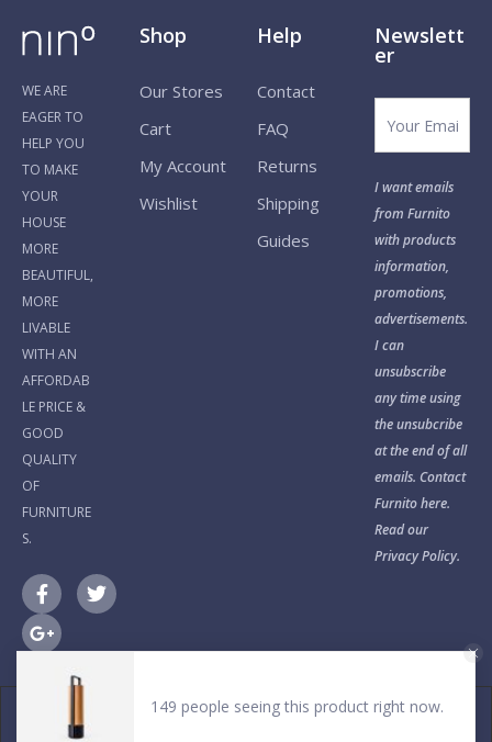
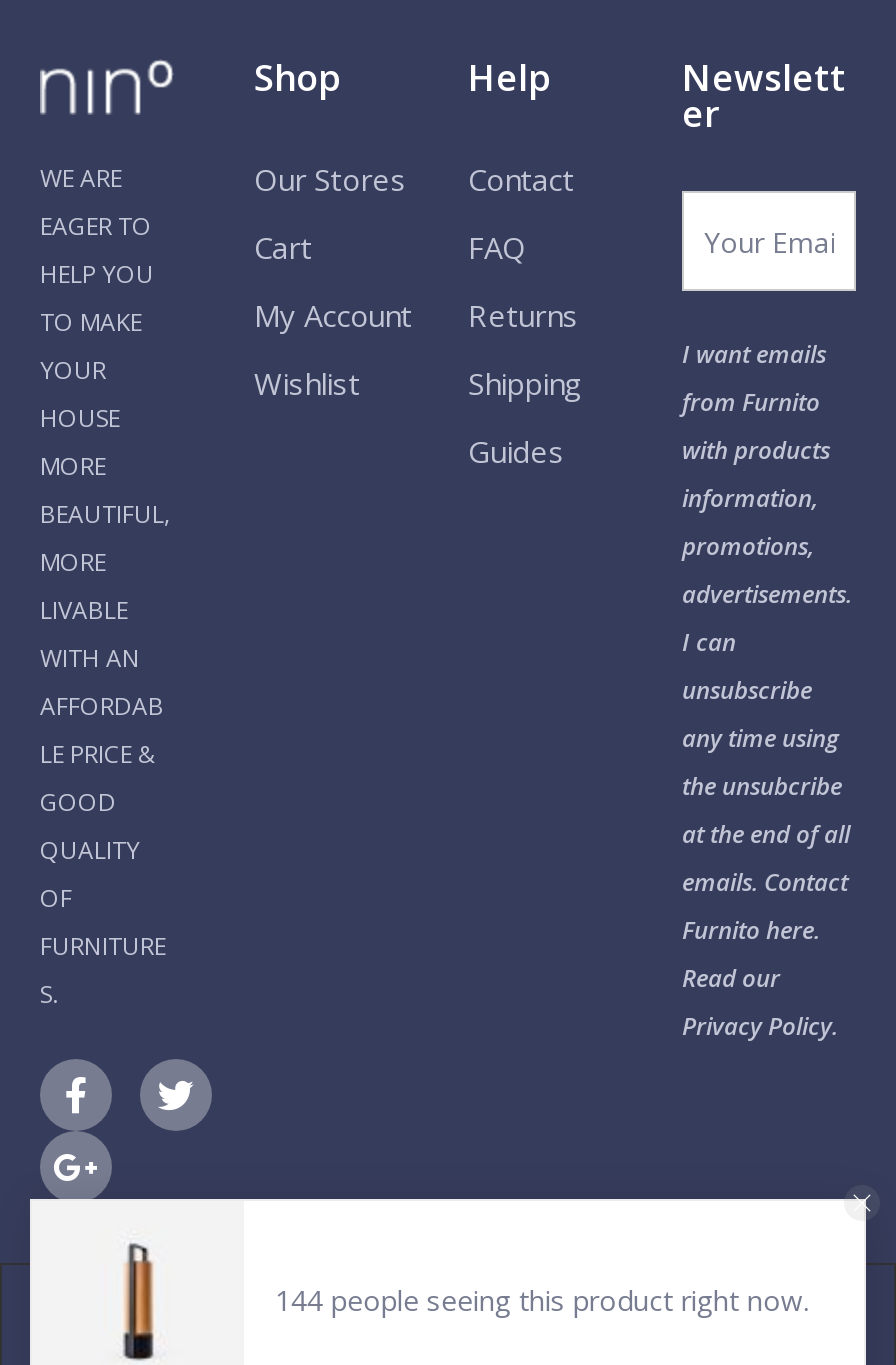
[151,696,444,717] 149 people seeing this product right now. -> [275,1286,809,1324] 144 people seeing this product right now.

